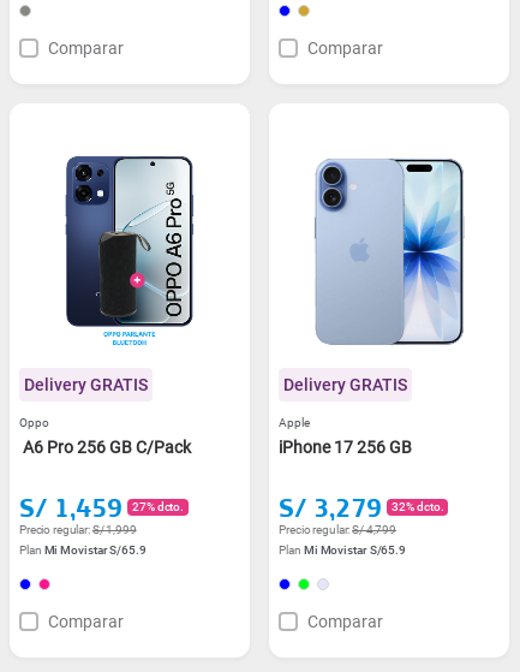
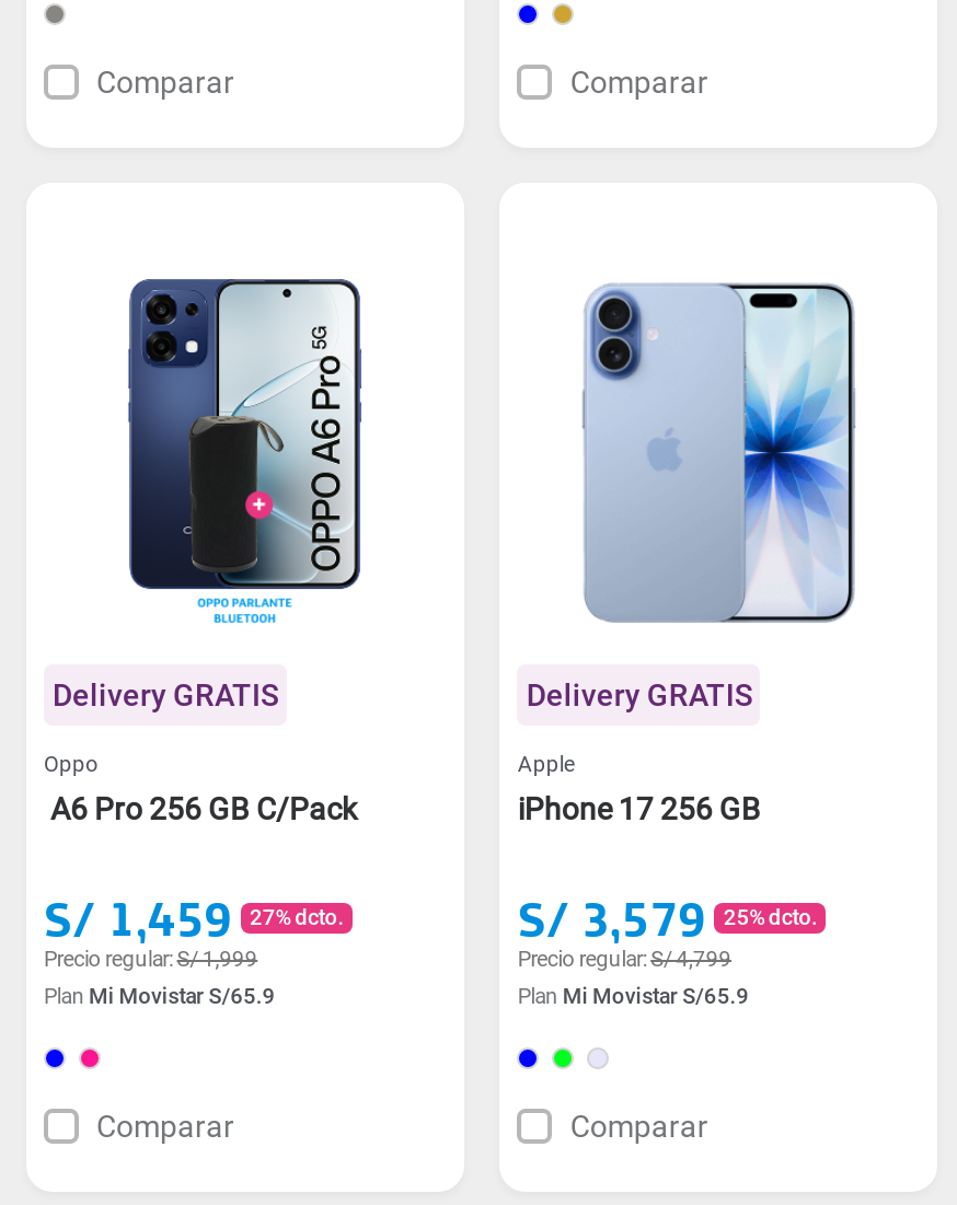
[279,490,382,524] S/ 3,279 -> [517,888,706,949] S/ 3,579
[392,500,444,513] 32% dcto. -> [723,905,818,929] 25% dcto.

